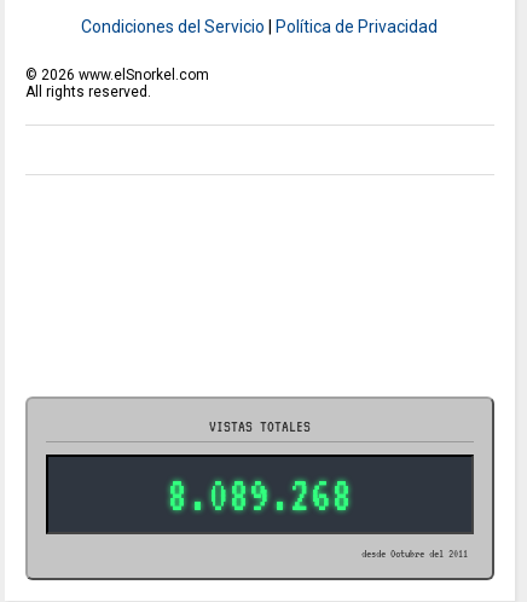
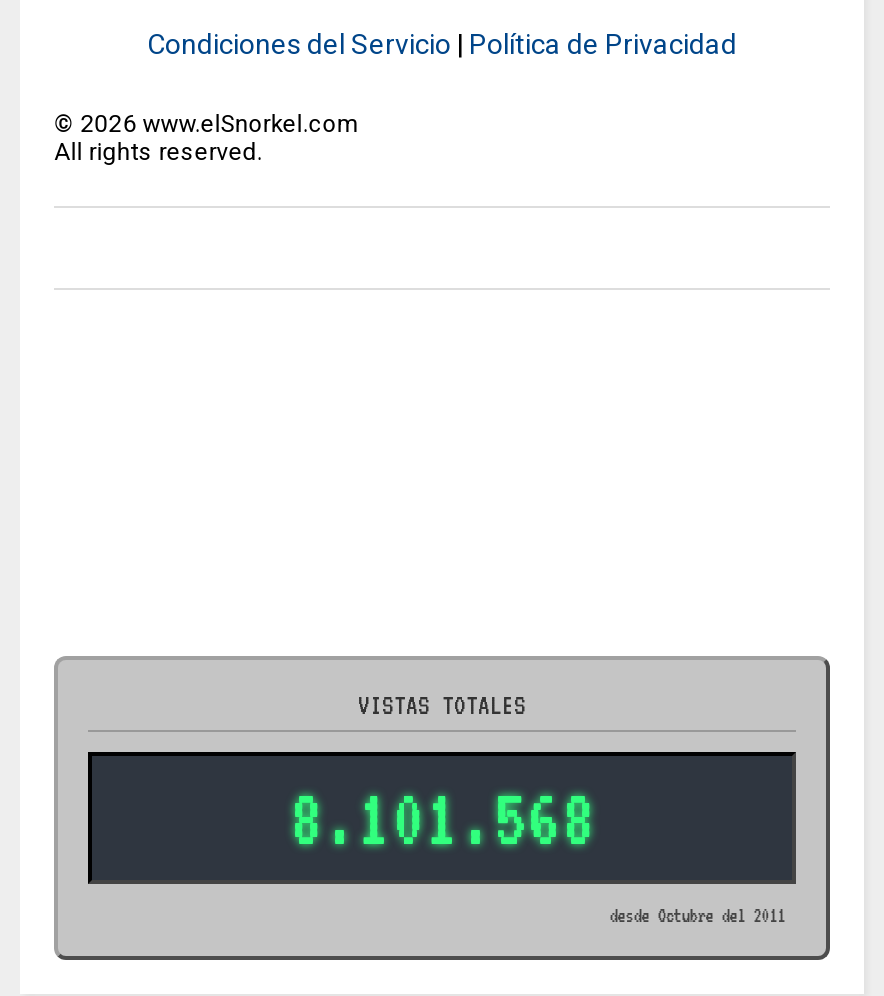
[167,469,352,520] 8.089.268 -> [289,776,595,860] 8.101.568

